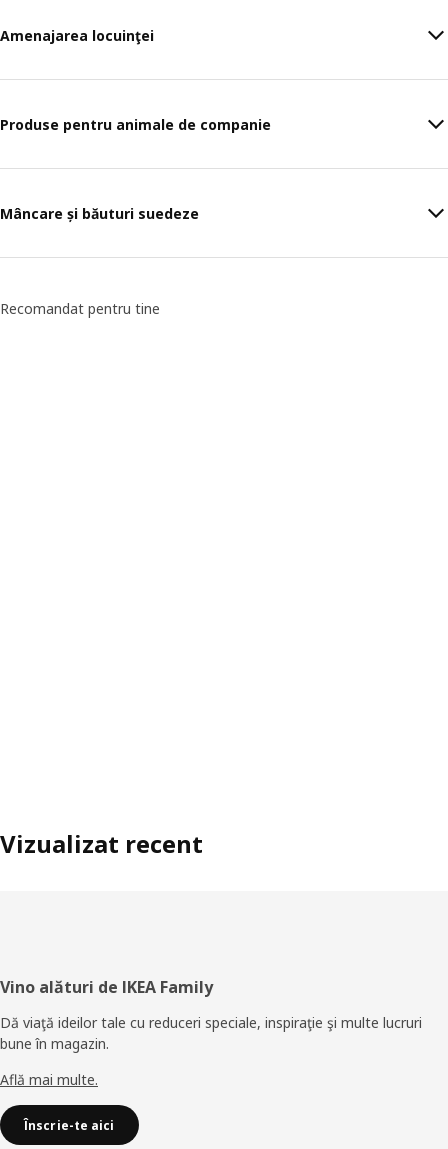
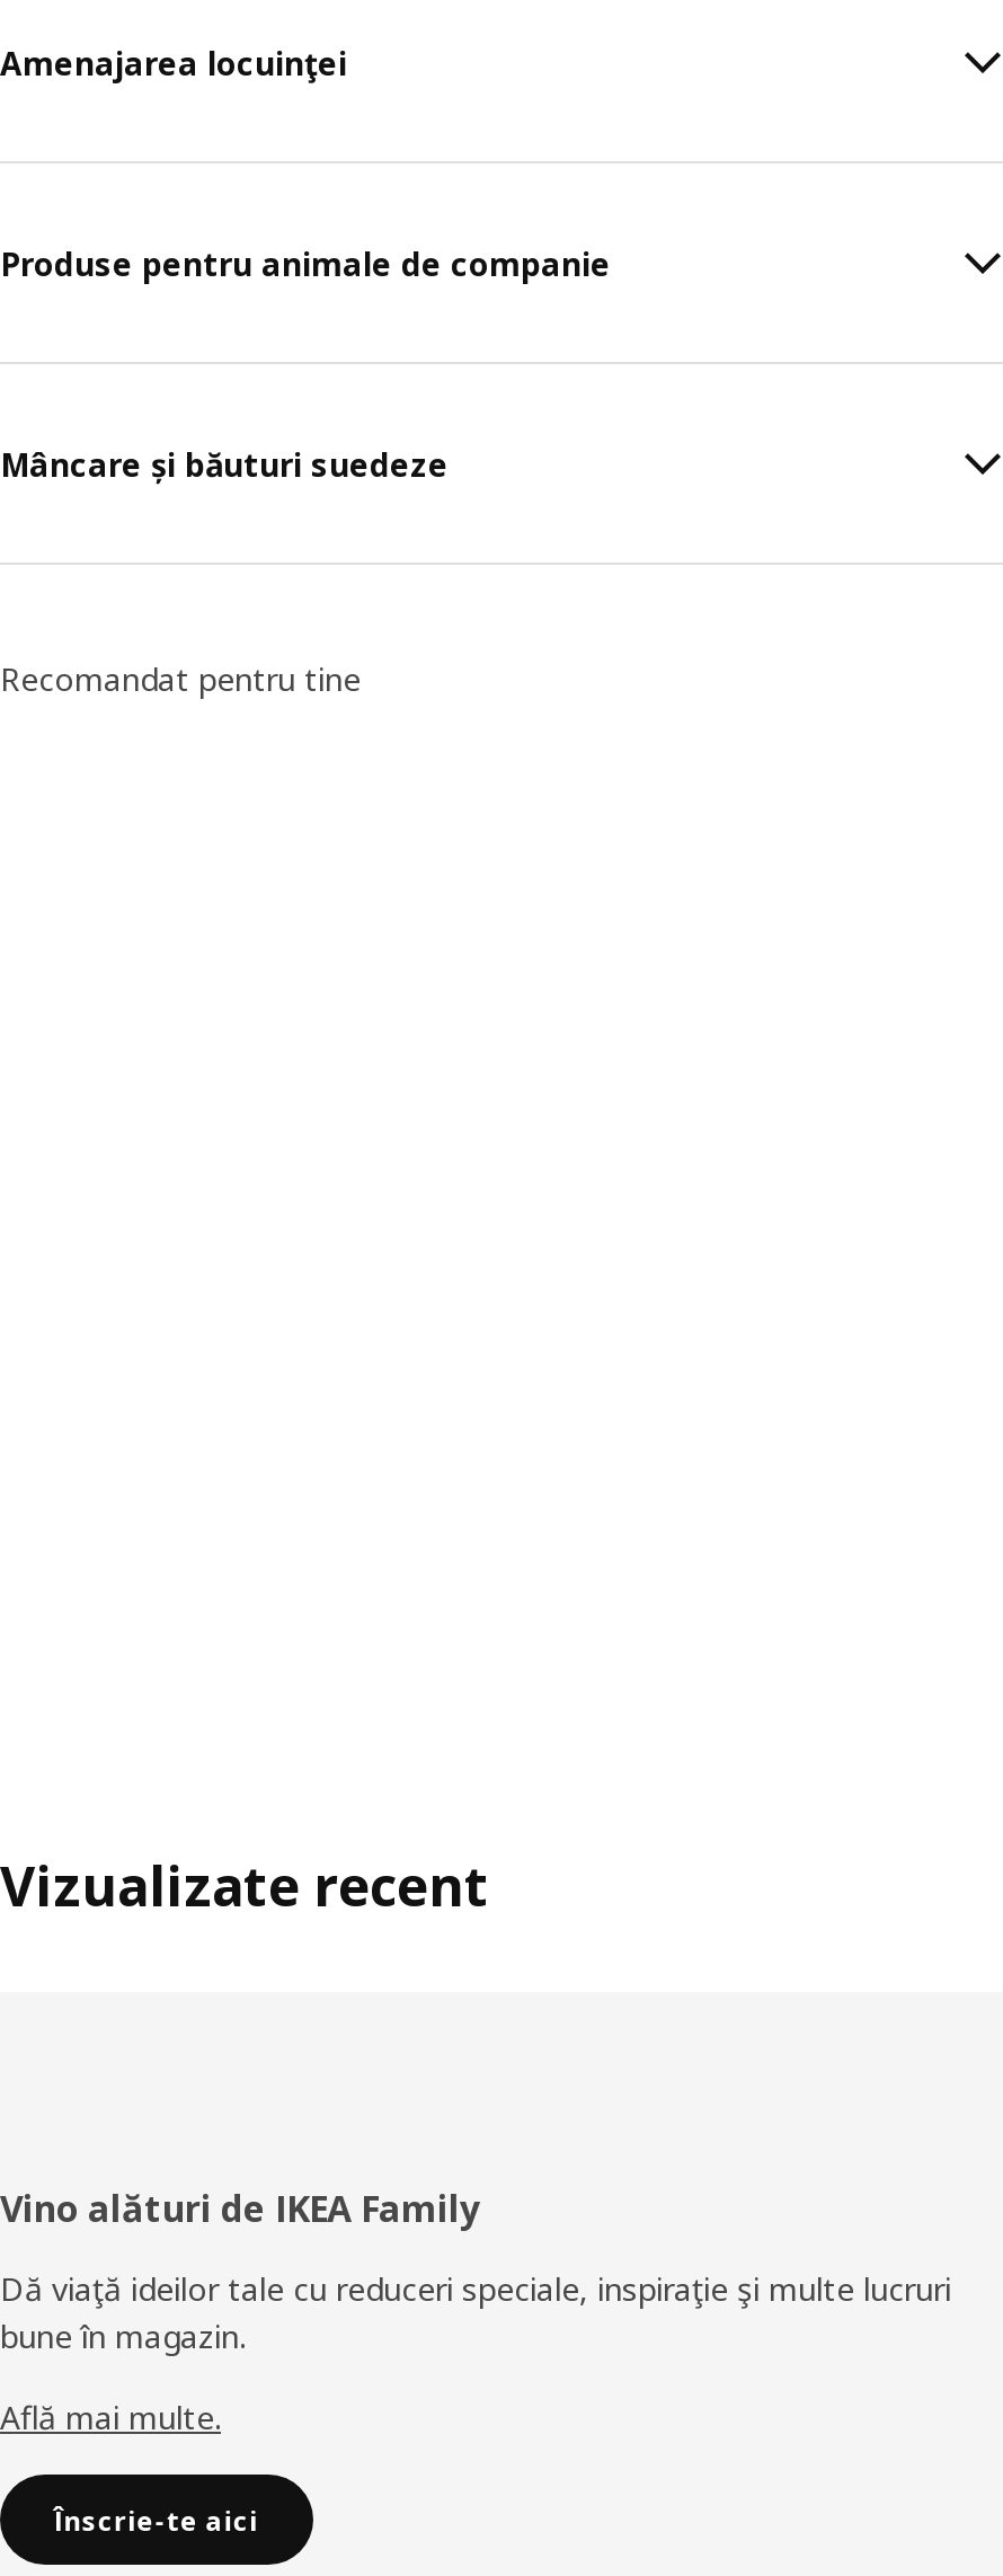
[0,827,203,860] Vizualizat recent -> [0,1848,489,1922] Vizualizate recent

